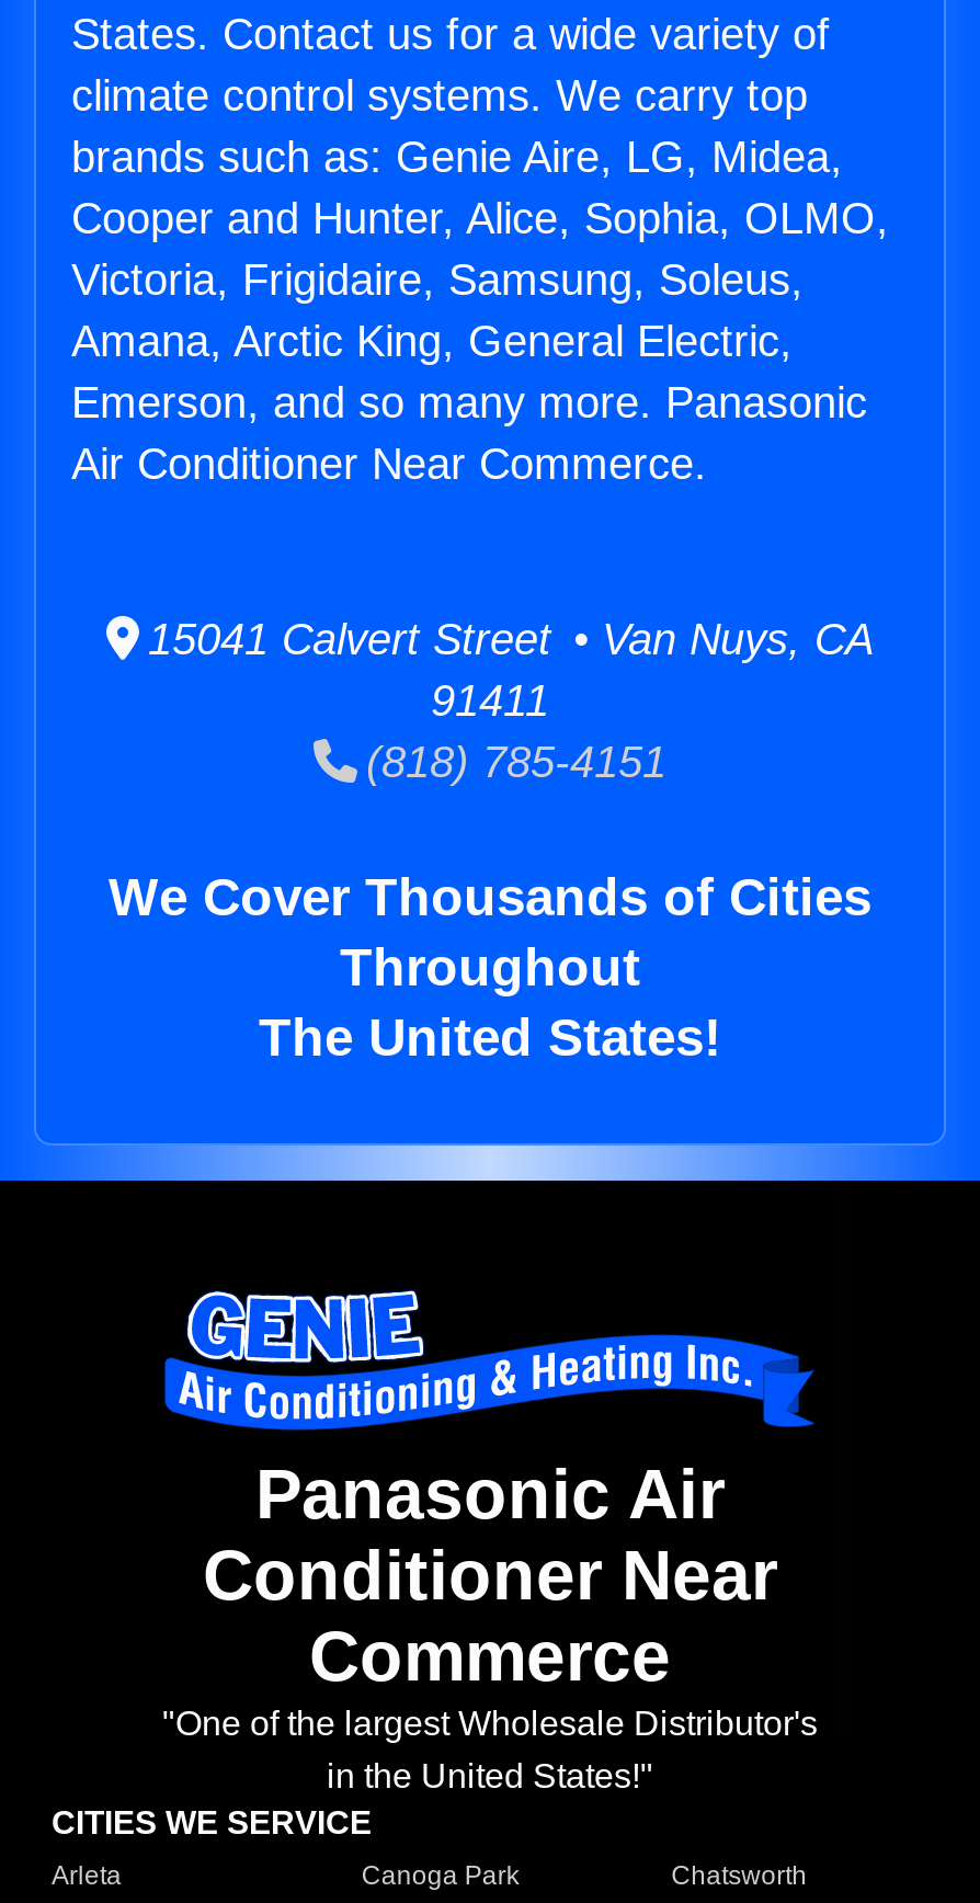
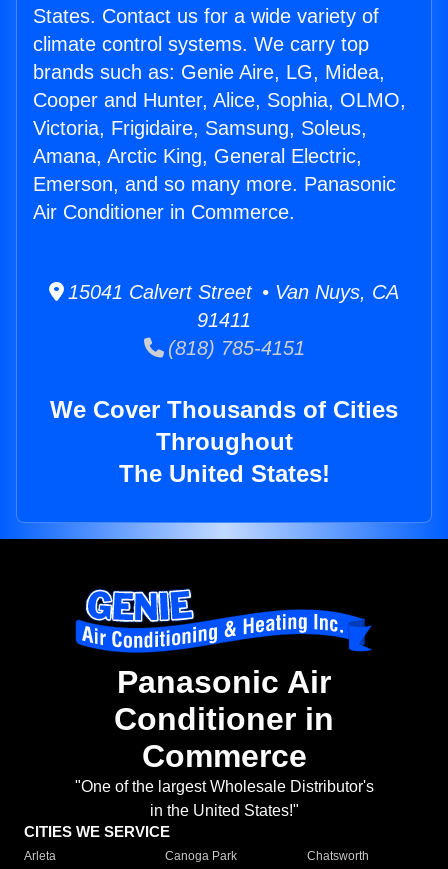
[71,440,707,488] Air Conditioner Near Commerce. -> [33,201,295,223] Air Conditioner in Commerce.
[203,1536,777,1615] Conditioner Near -> [114,701,334,737] Conditioner in

